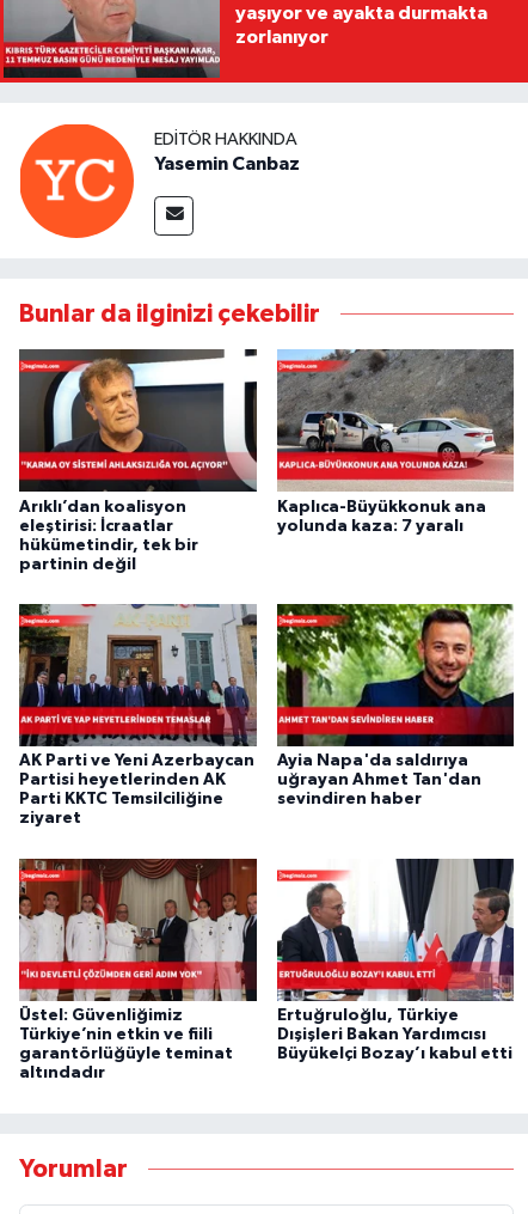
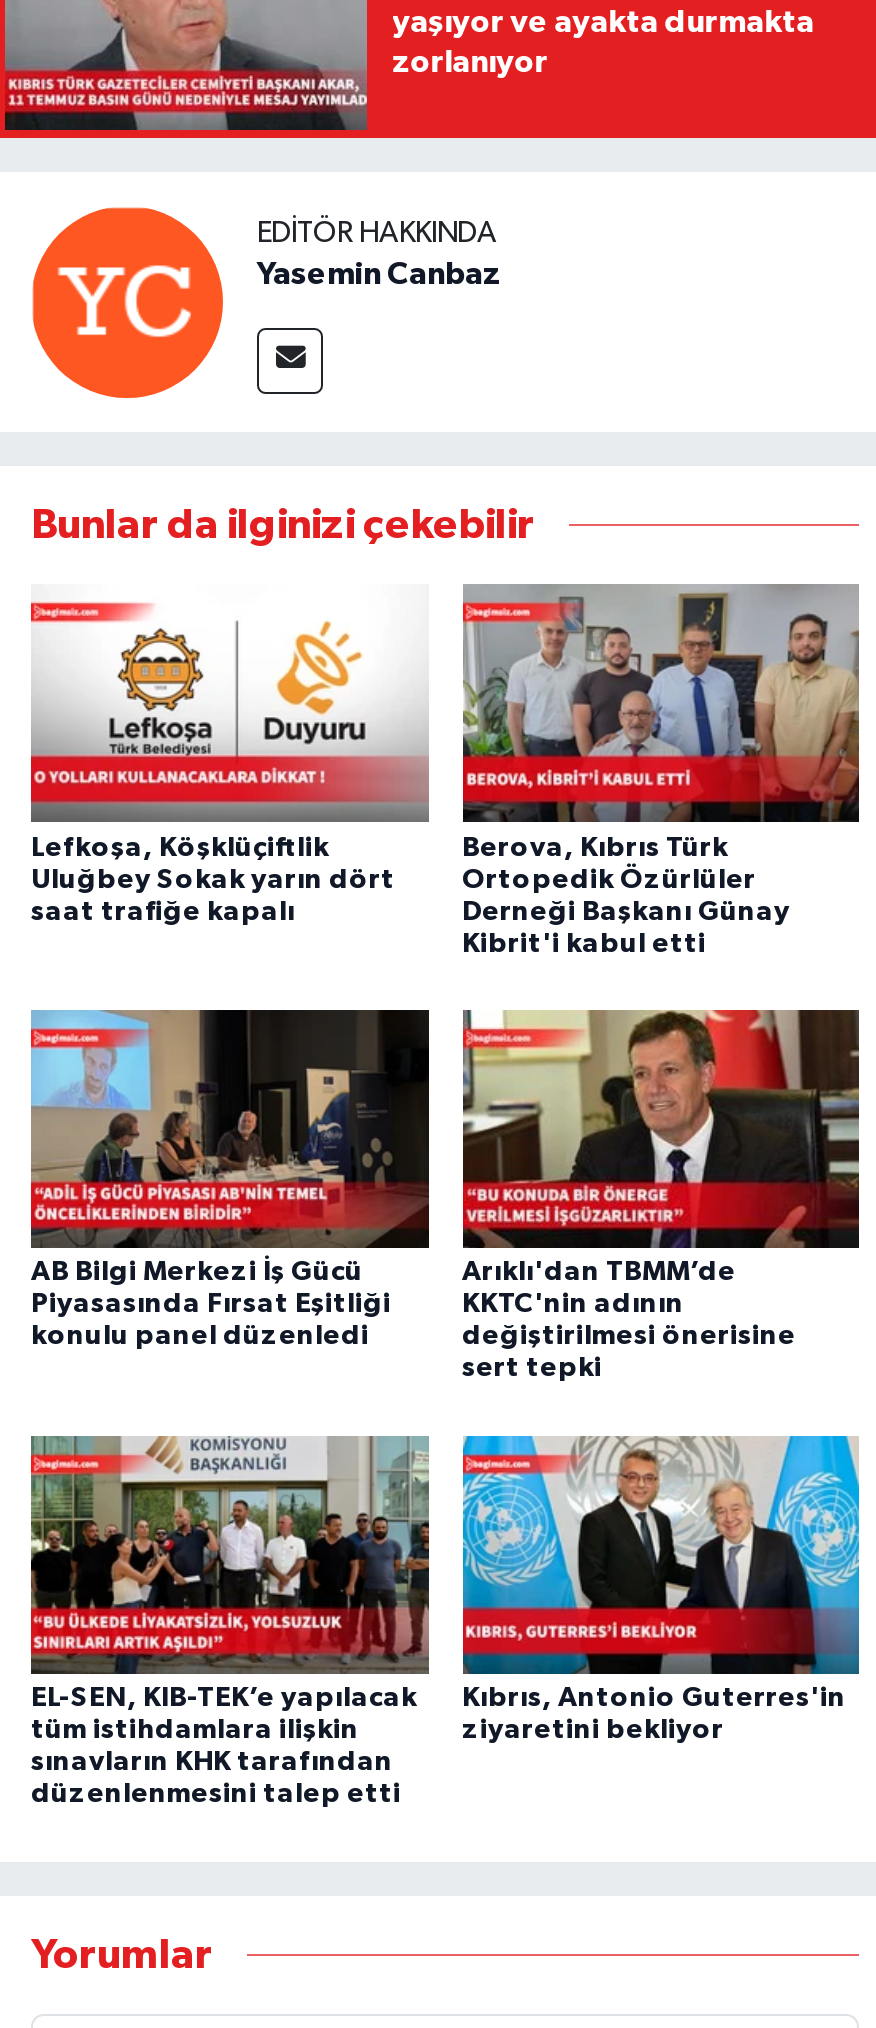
[18,348,258,572] [image] | Arıklı’dan koalisyon | eleştirisi: İcraatlar | hükümetindir, tek bir | partinin değil -> [31,584,429,925] [image] | Lefkoşa, Köşklüçiftlik | Uluğbey Sokak yarın dört | saat trafiğe kapalı
[277,349,514,534] [image] | Kaplıca-Büyükkonuk ana | yolunda kaza: 7 yaralı -> [461,582,861,957] [image] | Berova, Kıbrıs Türk | Ortopedik Özürlüler | Derneği Başkanı Günay | Kibrit'i kabul etti
[18,603,258,827] [image] | AK Parti ve Yeni Azerbaycan | Partisi heyetlerinden AK | Parti KKTC Temsilciliğine | ziyaret -> [29,1008,431,1351] [image] | AB Bilgi Merkezi İş Gücü | Piyasasında Fırsat Eşitliği | konulu panel düzenledi
[276,603,514,808] [image] | Ayia Napa'da saldırıya | uğrayan Ahmet Tan'dan | sevindiren haber -> [461,1008,861,1383] [image] | Arıklı'dan TBMM’de | KKTC'nin adının | değiştirilmesi önerisine | sert tepki
[18,858,258,1081] [image] | Üstel: Güvenliğimiz | Türkiye’nin etkin ve fiili | garantörlüğüyle teminat | altındadır -> [29,1434,431,1808] [image] | EL-SEN, KIB-TEK’e yapılacak | tüm istihdamlara ilişkin | sınavların KHK tarafından | düzenlenmesini talep etti
[276,858,515,1062] [image] | Ertuğruloğlu, Türkiye | Dışişleri Bakan Yardımcısı | Büyükelçi Bozay’ı kabul etti -> [461,1434,861,1744] [image] | Kıbrıs, Antonio Guterres'in | ziyaretini bekliyor

